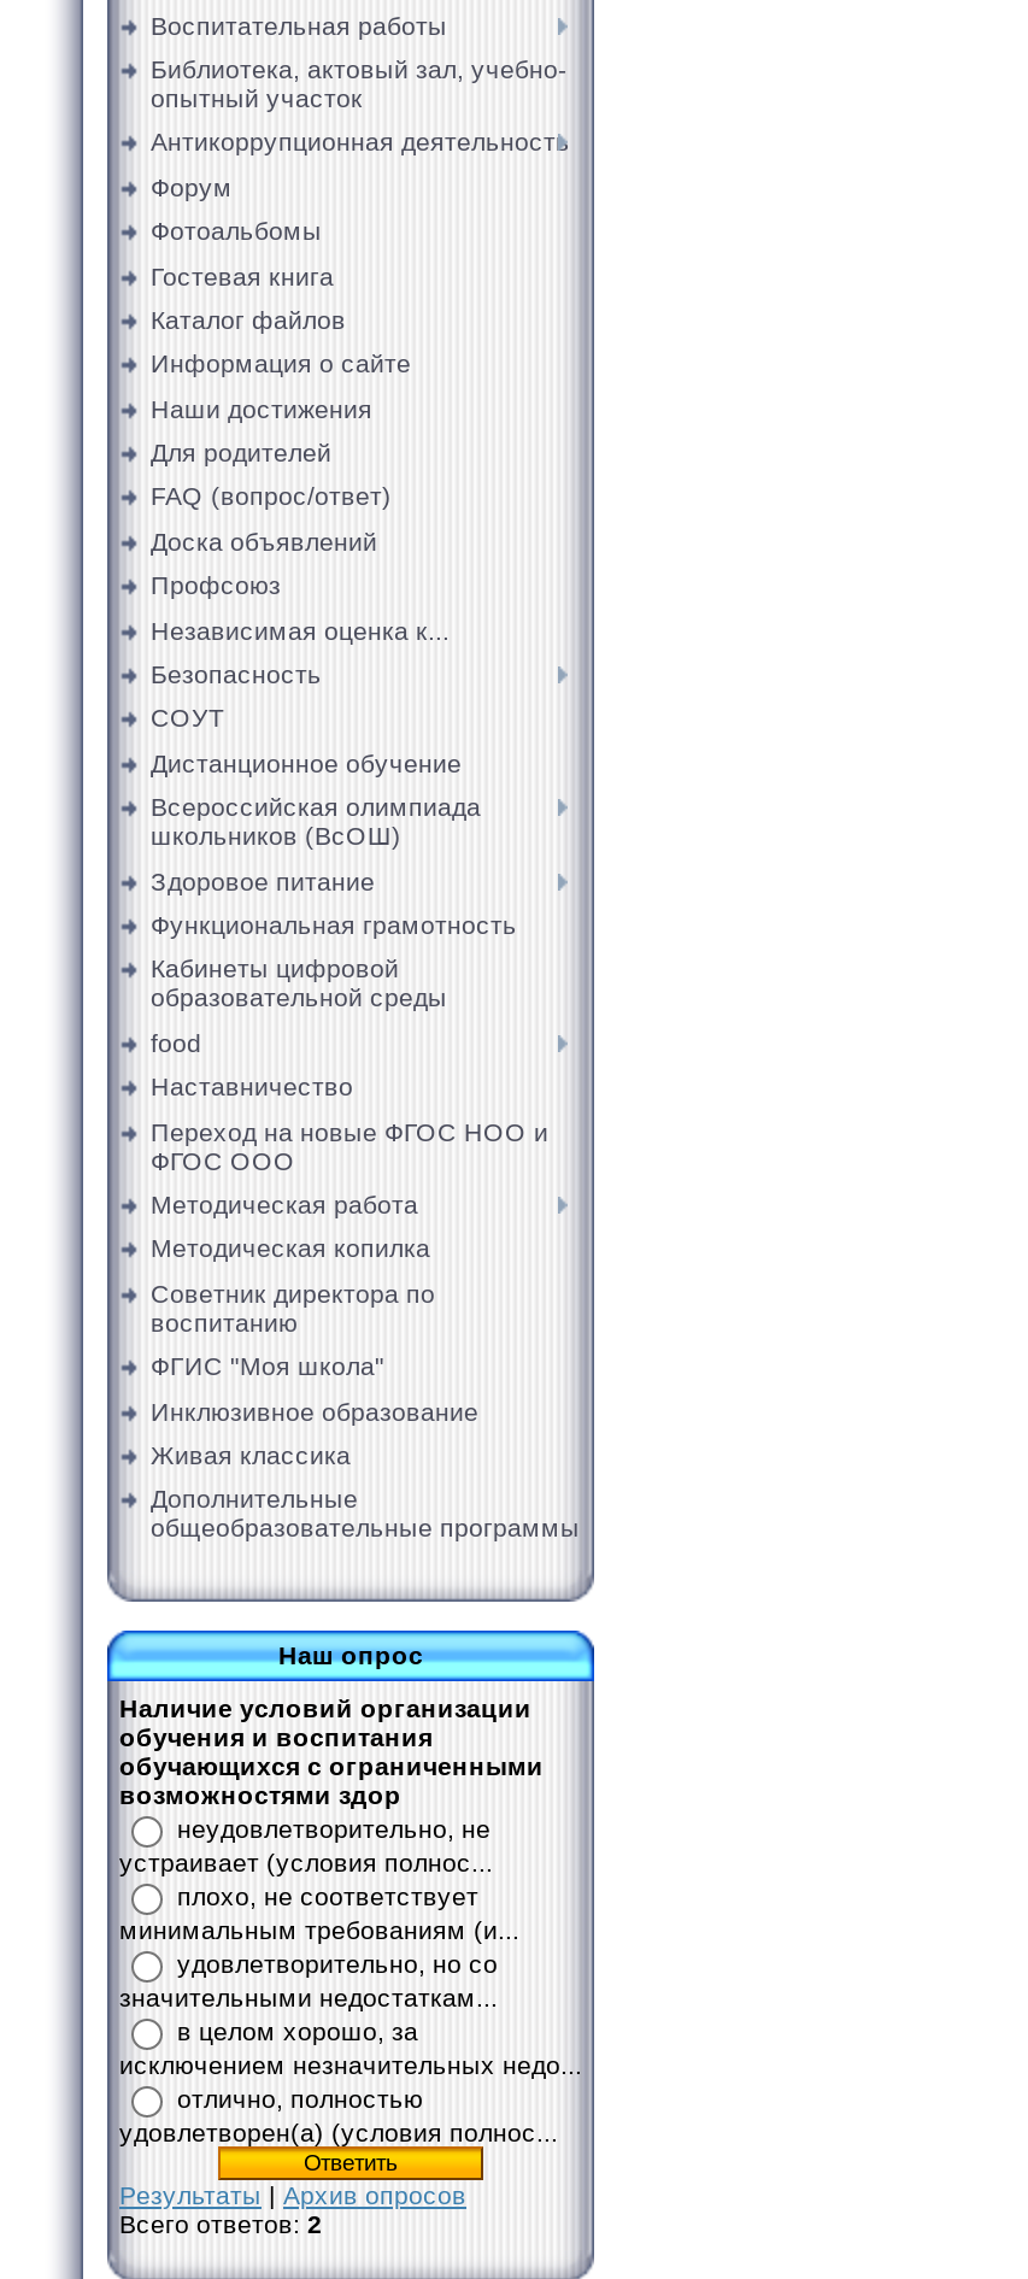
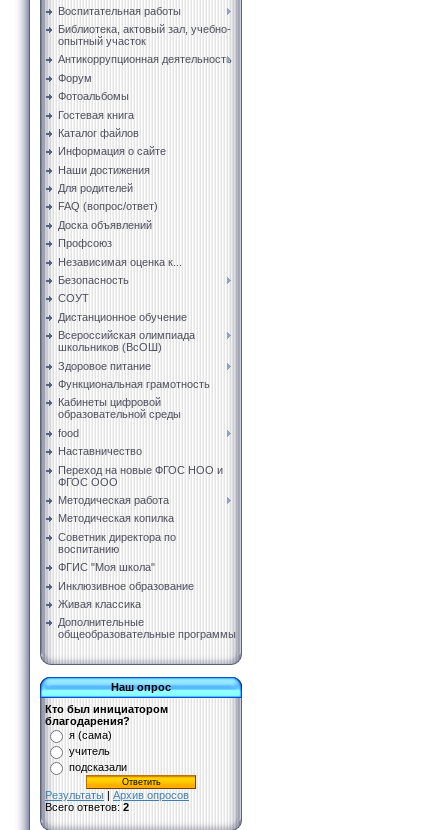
[119,1693,582,2146] Наличие условий организации | обучения и воспитания | обучающихся с ограниченными | возможностями здор | неудовлетворительно, не | устраивает (условия полнос... | плохо, не соответствует | минимальным требованиям (и... | удовлетворительно, но со | значительными недостаткам... | в целом хорошо, за | исключением незначительных недо... | отлично, полностью | удовлетворен(а) (условия полнос... -> [45,703,168,773] Кто был инициатором | благодарения? | я (сама) | учитель | подсказали

